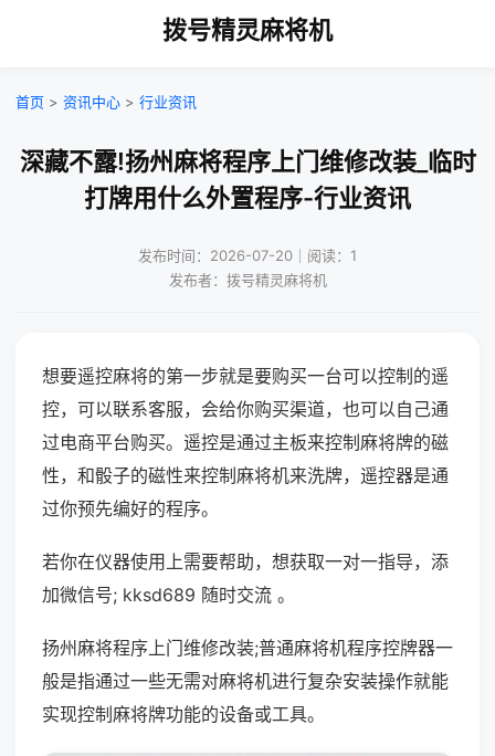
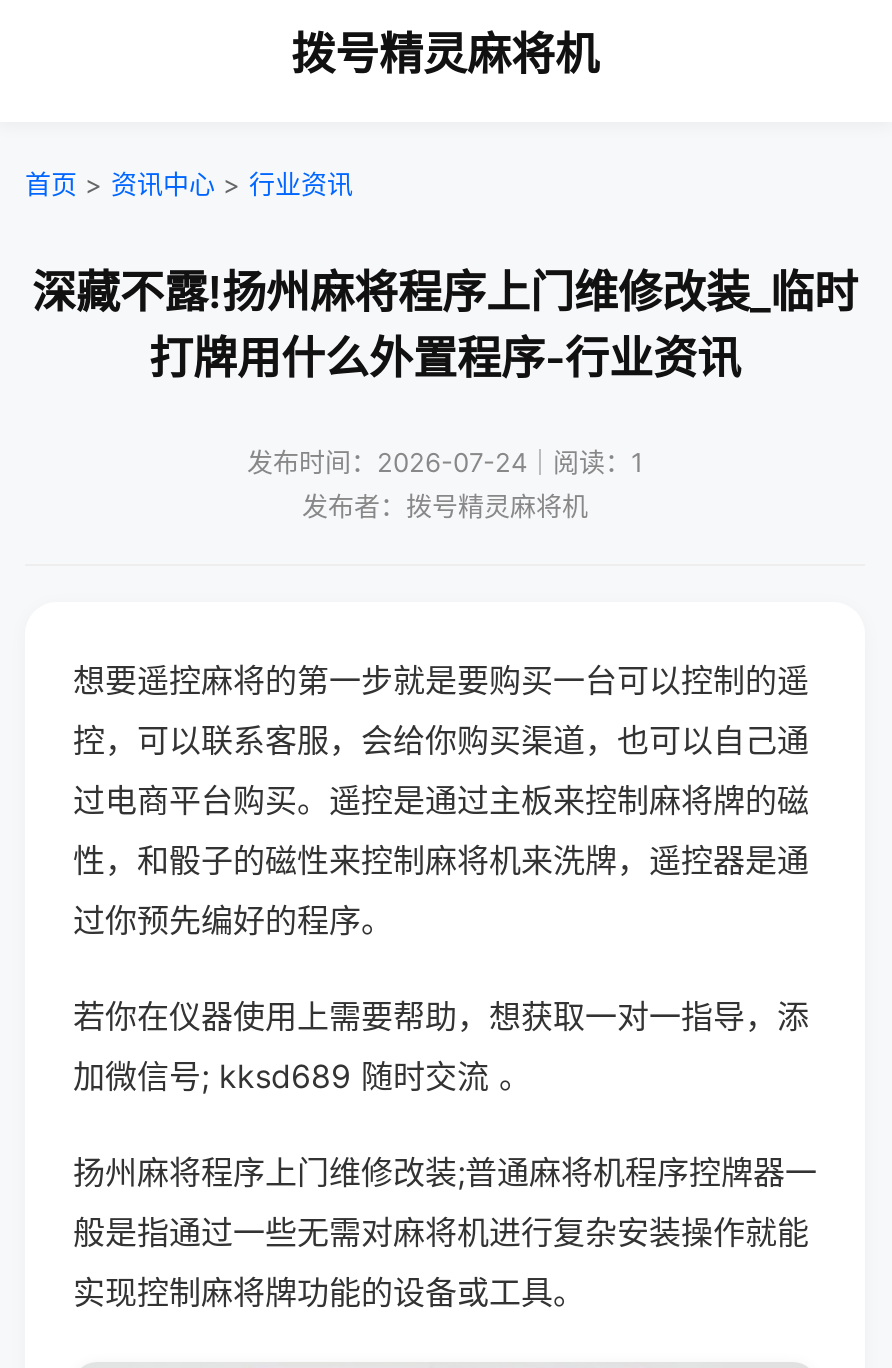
[138,246,357,264] 发布时间：2026-07-20｜阅读：1 -> [247,446,643,478] 发布时间：2026-07-24｜阅读：1

